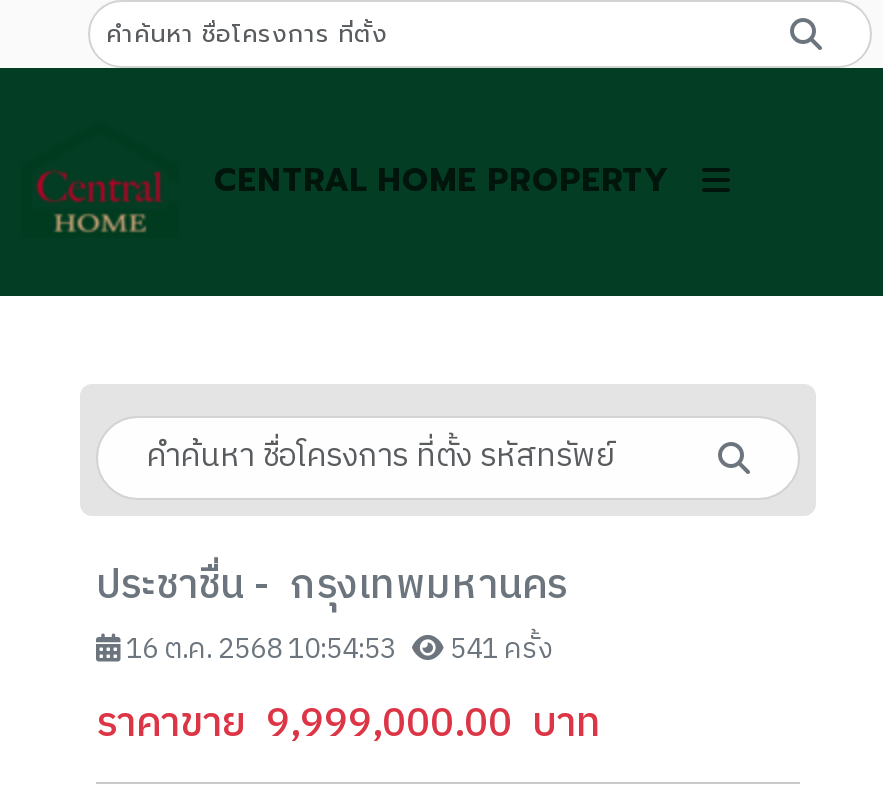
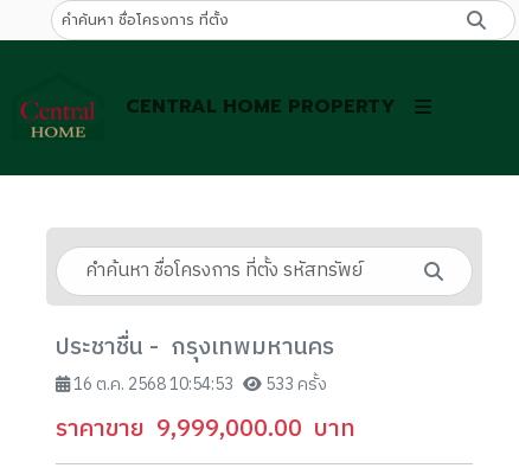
[444,626,554,672] 541 ครั้ง -> [262,371,327,398] 533 ครั้ง

